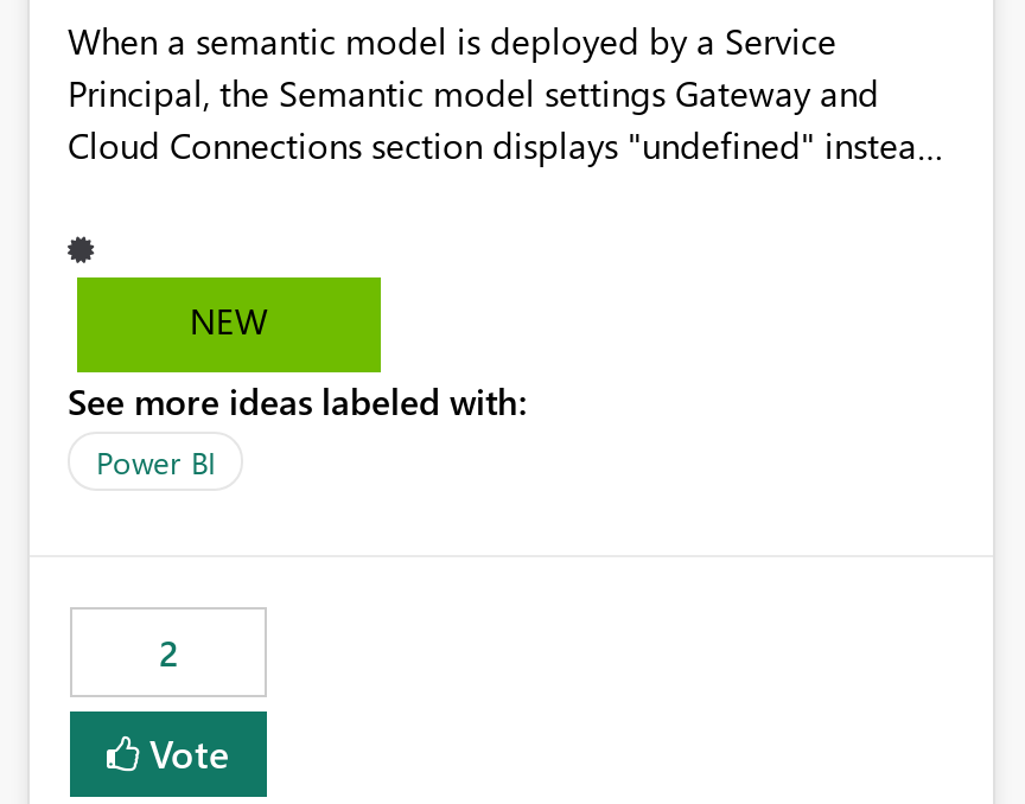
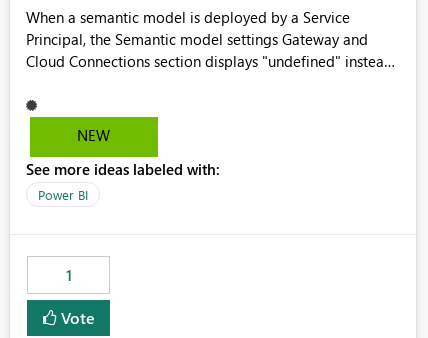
[159,629,178,677] 2 -> [65,265,71,285] 1

